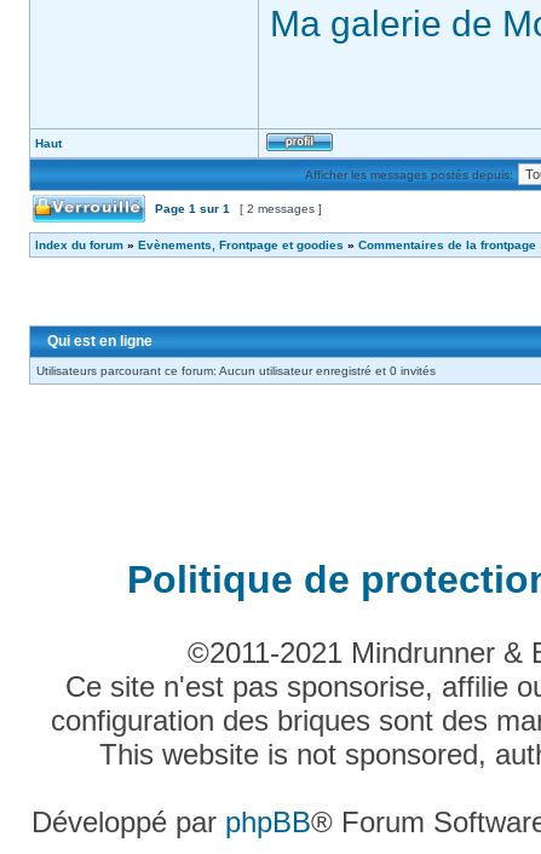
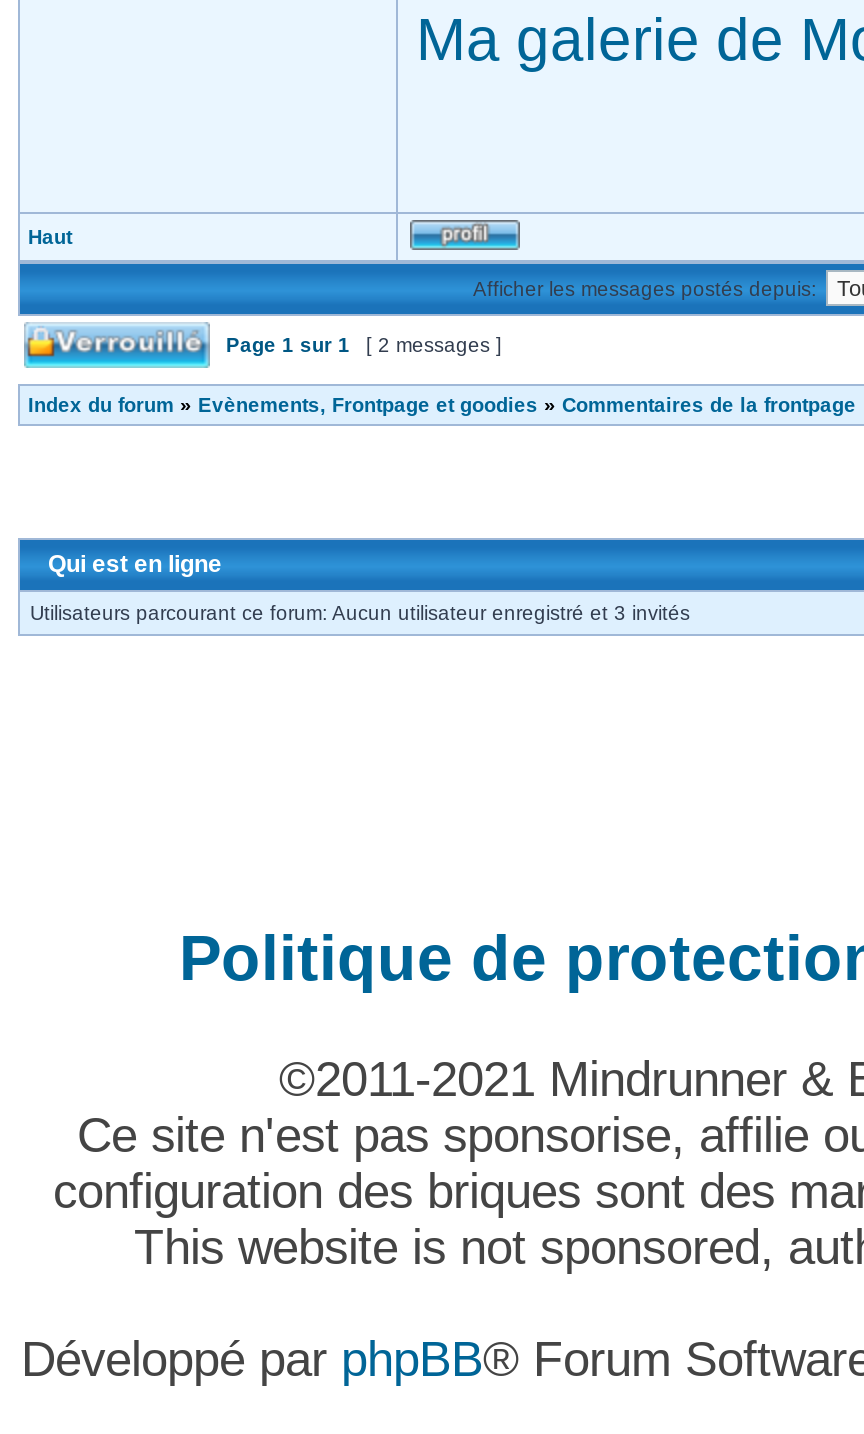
[36,364,436,377] Utilisateurs parcourant ce forum: Aucun utilisateur enregistré et 0 invités -> [30,602,690,624] Utilisateurs parcourant ce forum: Aucun utilisateur enregistré et 3 invités

